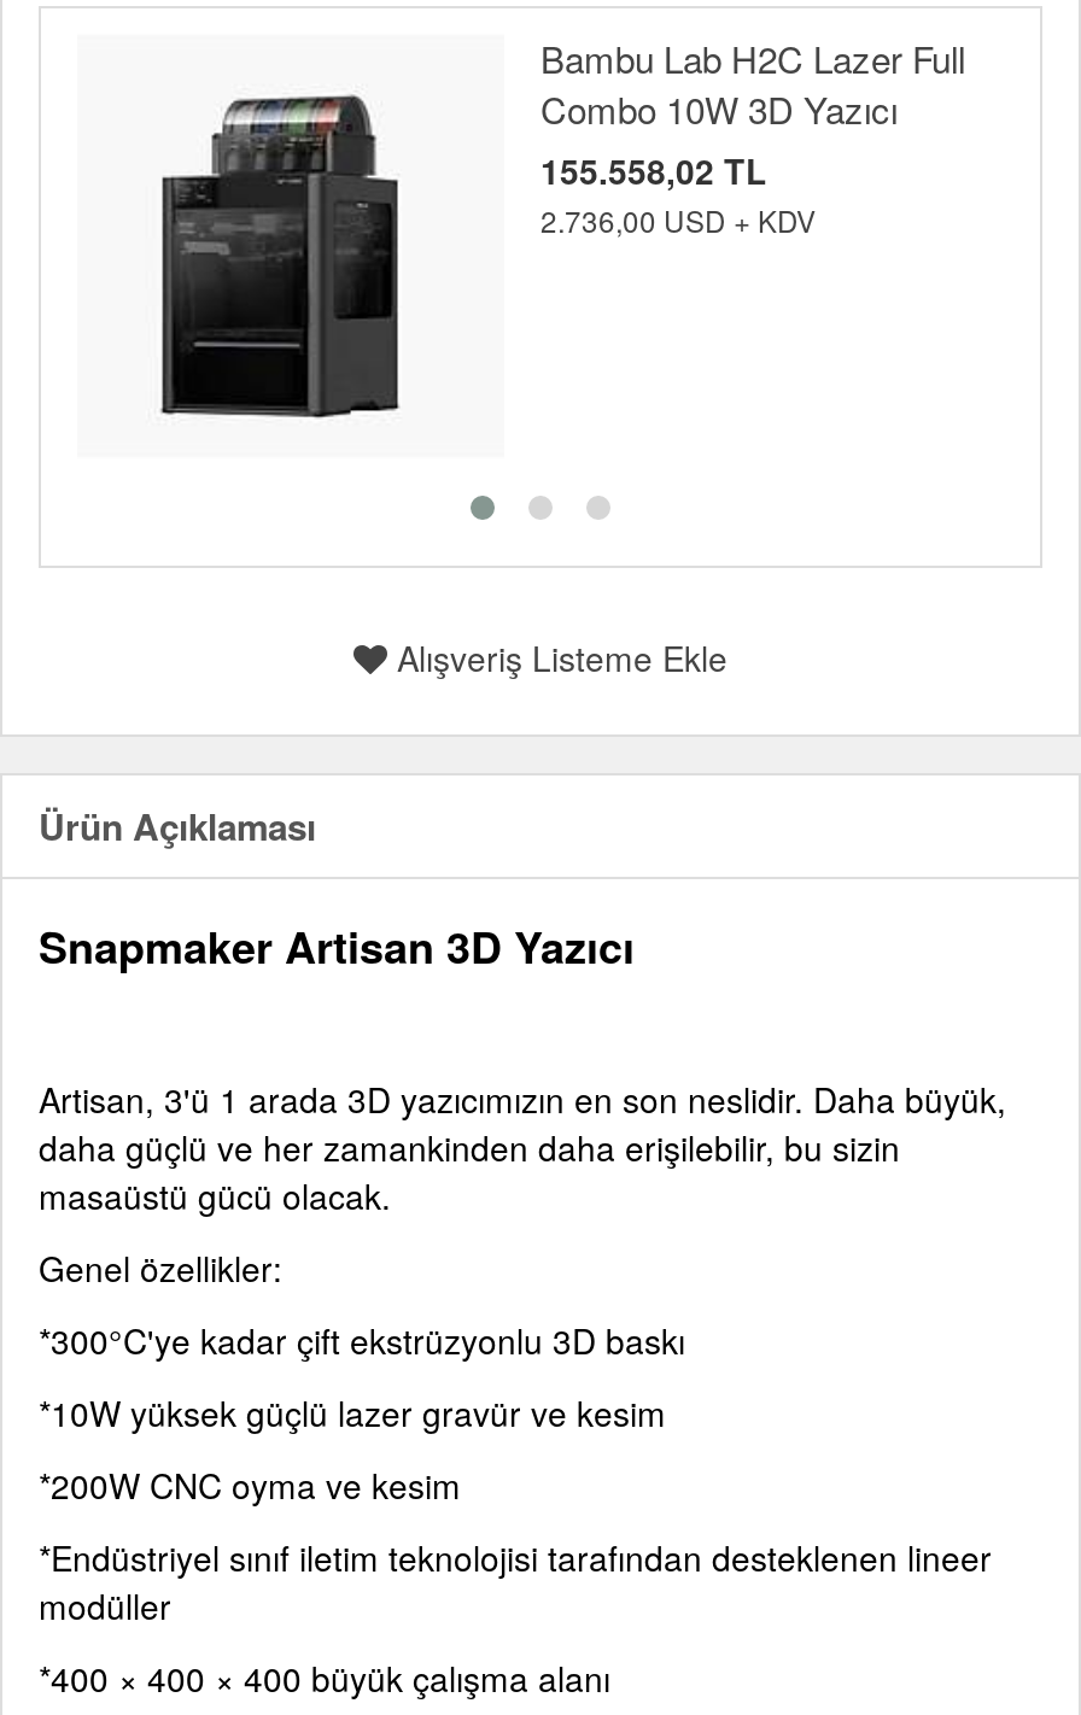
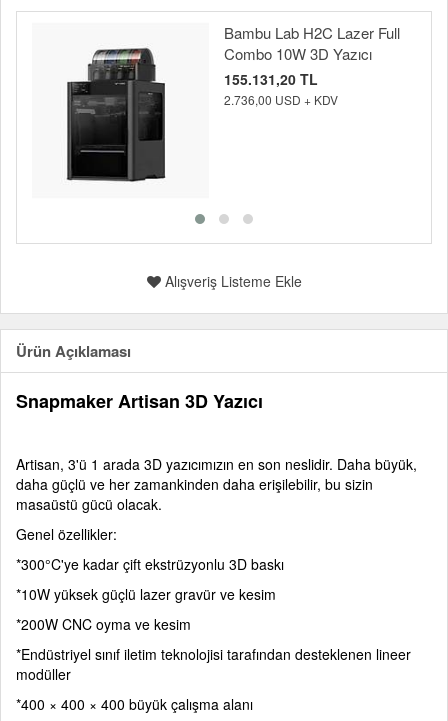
[540,146,767,194] 155.558,02 TL -> [224,69,318,89] 155.131,20 TL

